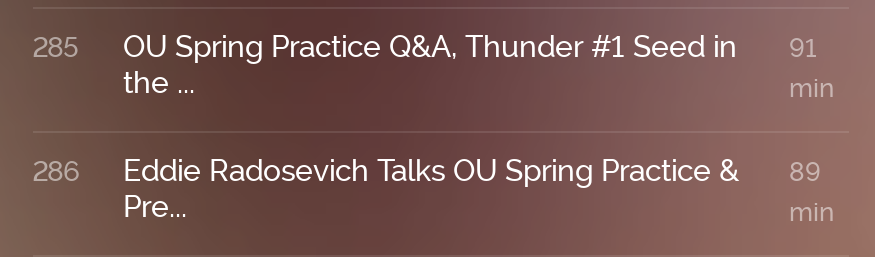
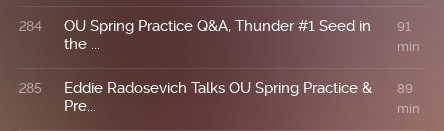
[33,29,817,65] 285 OU Spring Practice Q&A, Thunder #1 Seed in 91 -> [19,17,411,35] 284 OU Spring Practice Q&A, Thunder #1 Seed in 91
[33,153,821,189] 286 Eddie Radosevich Talks OU Spring Practice & 89 -> [19,79,413,97] 285 Eddie Radosevich Talks OU Spring Practice & 89

